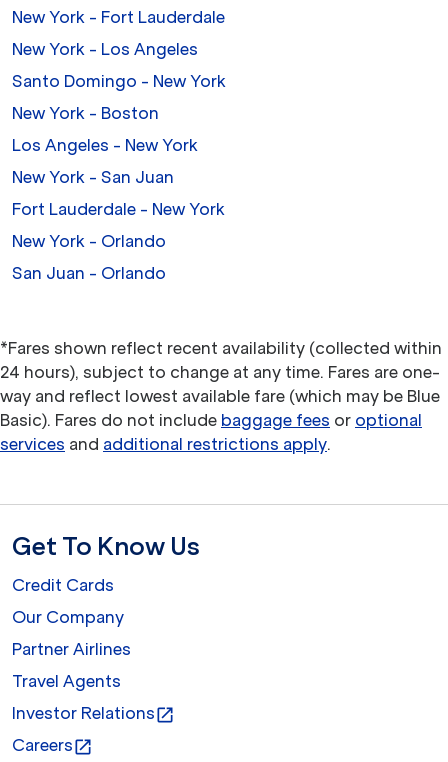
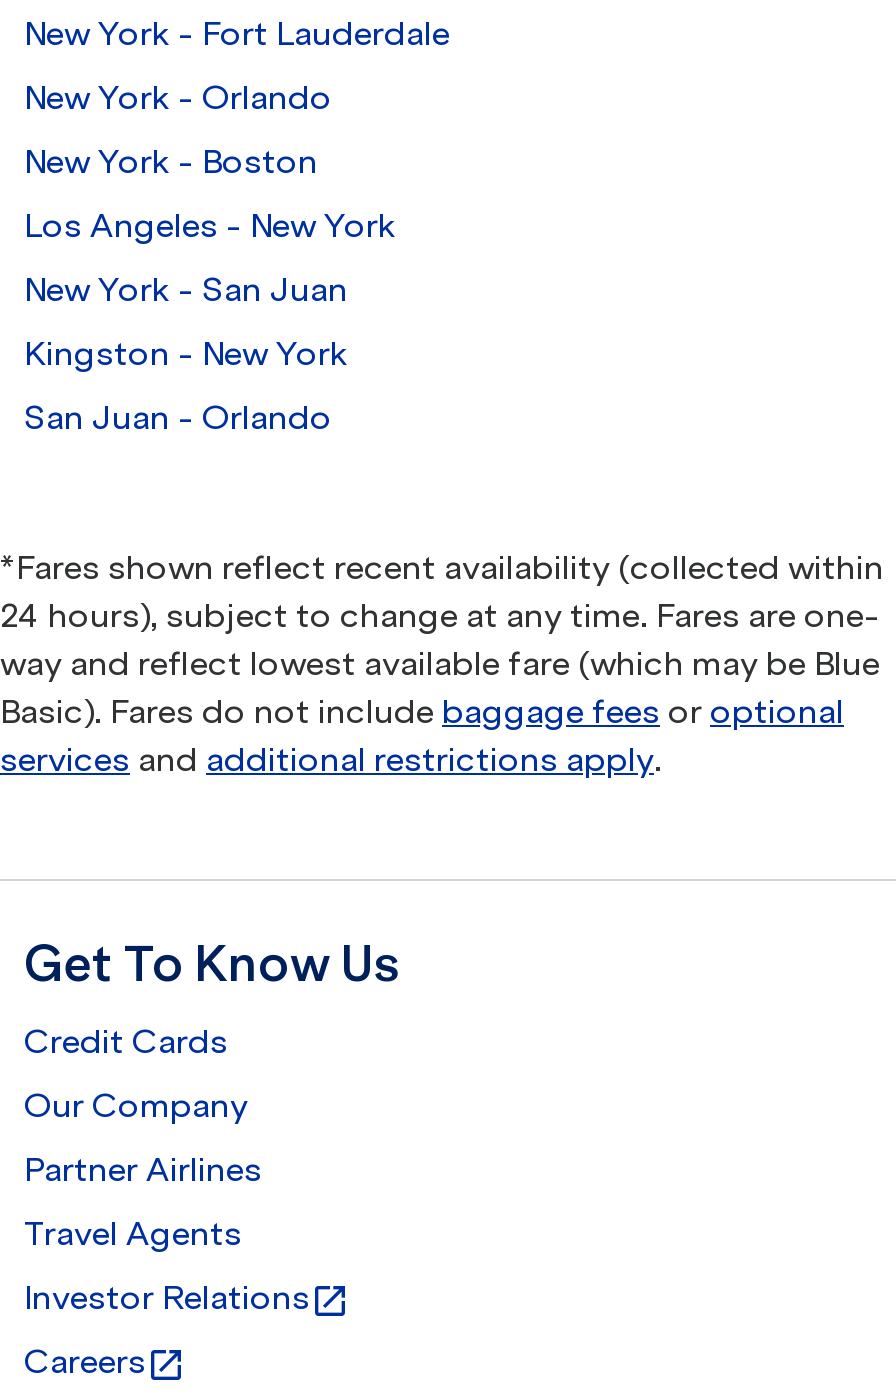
[12,39,226,91] New York - Los Angeles | Santo Domingo - New York -> none
[12,199,225,219] Fort Lauderdale - New York -> [24,333,348,373] Kingston - New York
moved [12,231,166,251] -> [24,77,332,117]: New York - Orlando

